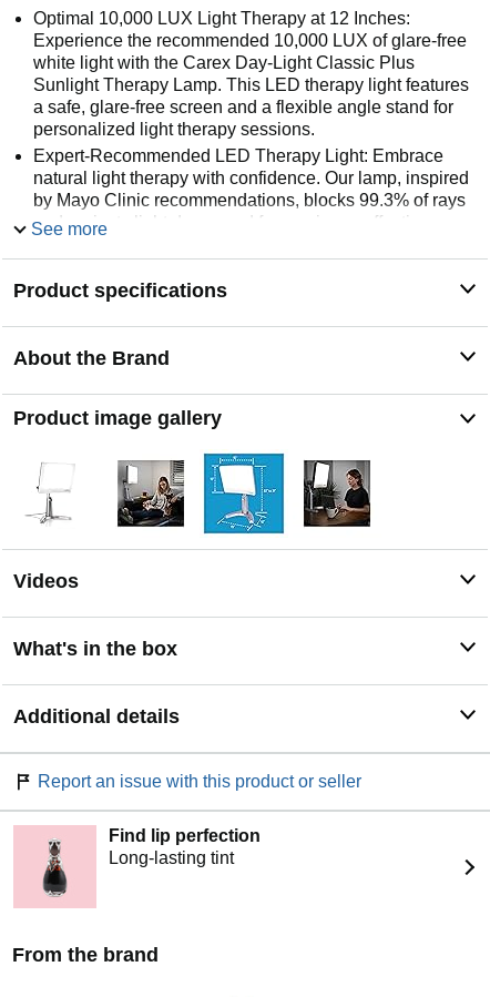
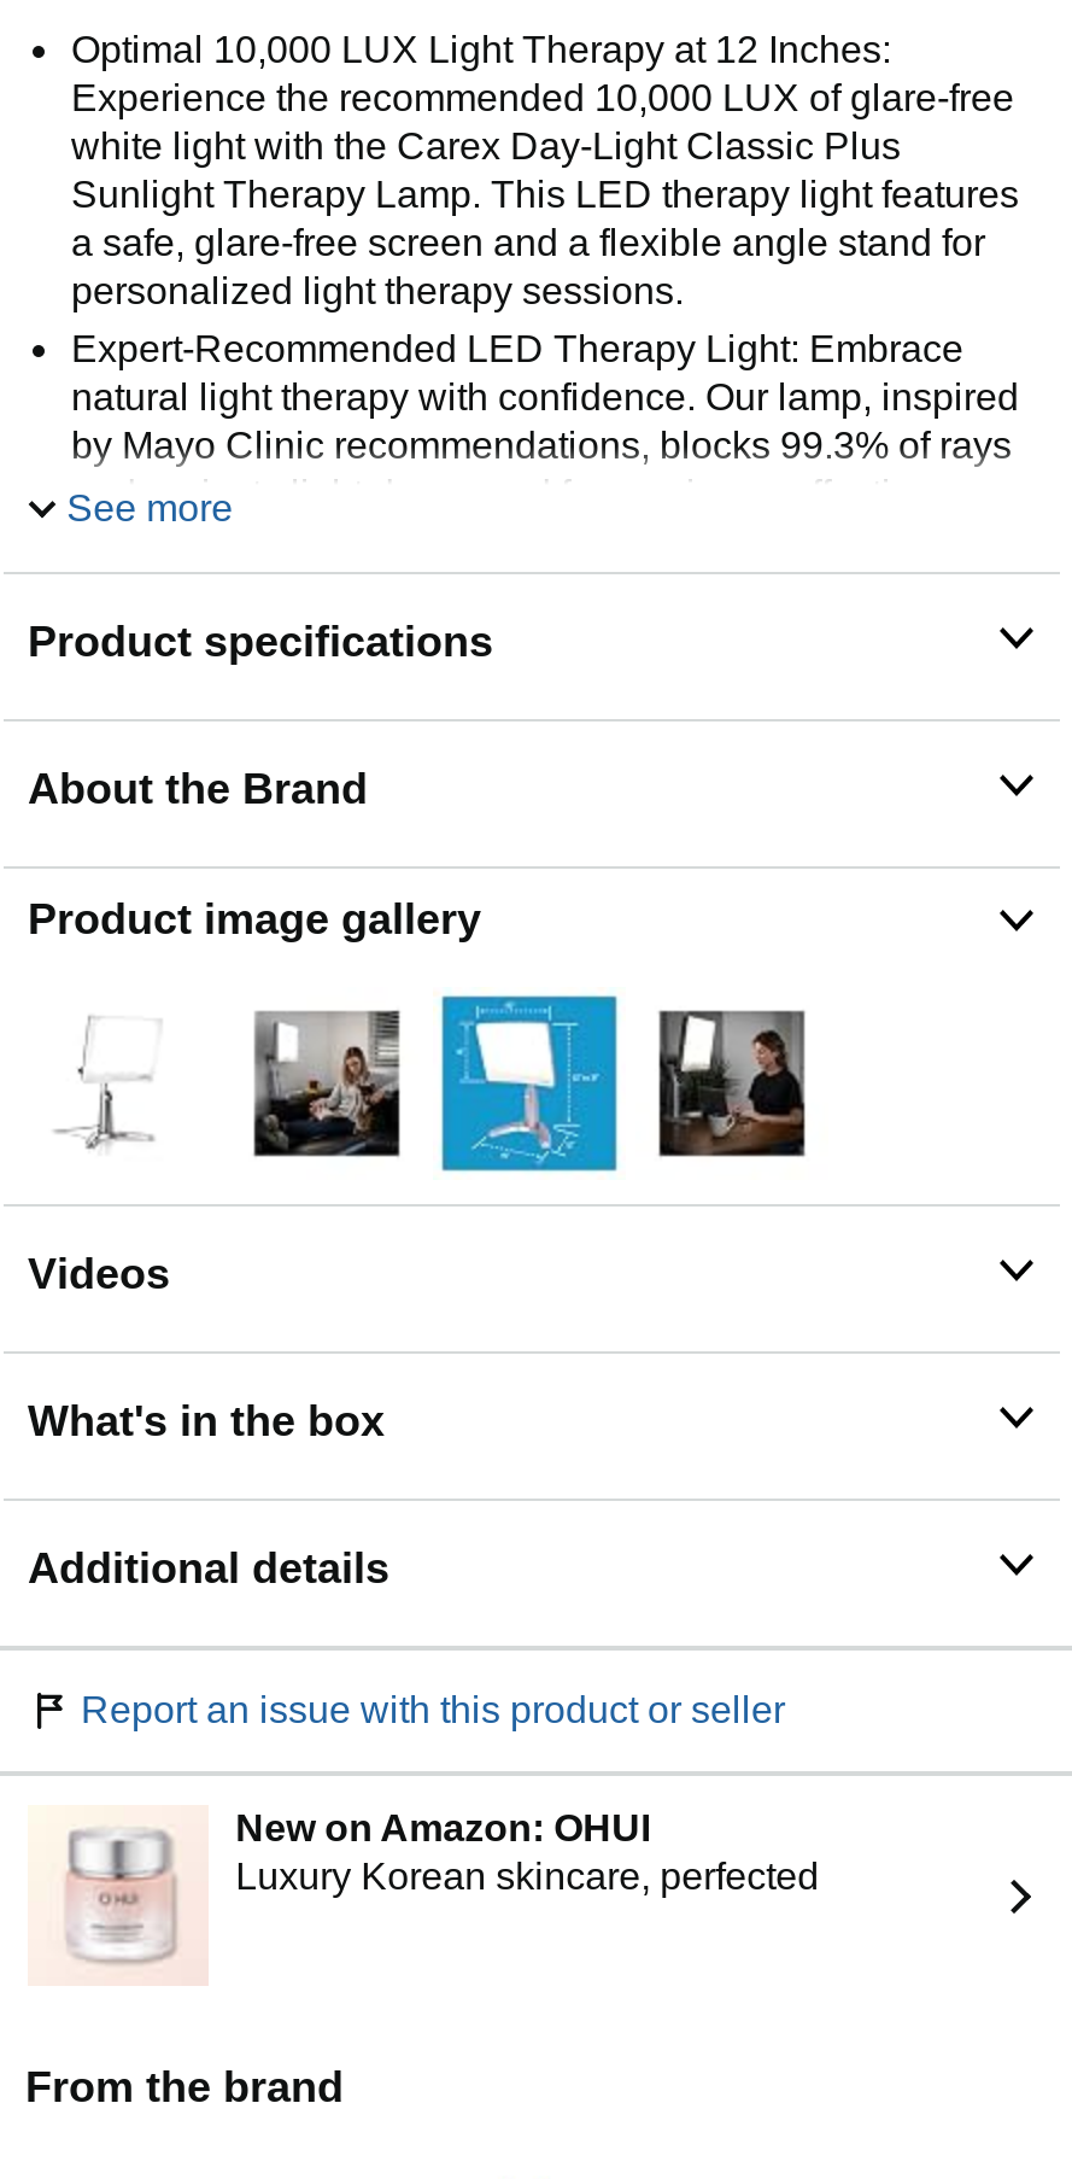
[13,825,261,907] [image] | Find lip perfection | Long-lasting tint -> [30,1807,819,1981] [image] | New on Amazon: OHUI | Luxury Korean skincare, perfected

